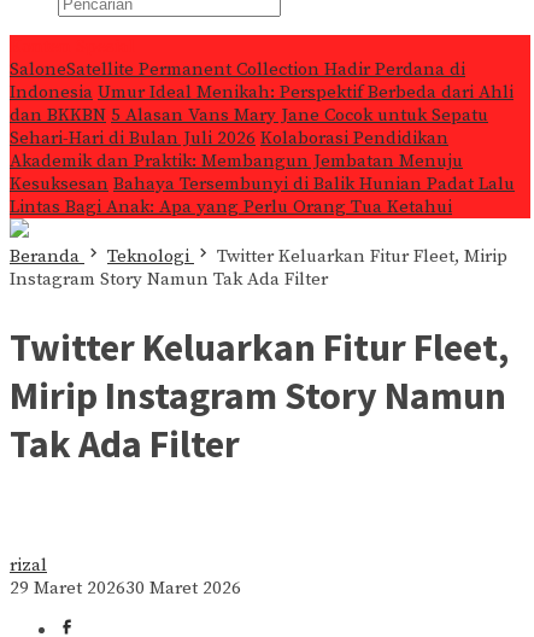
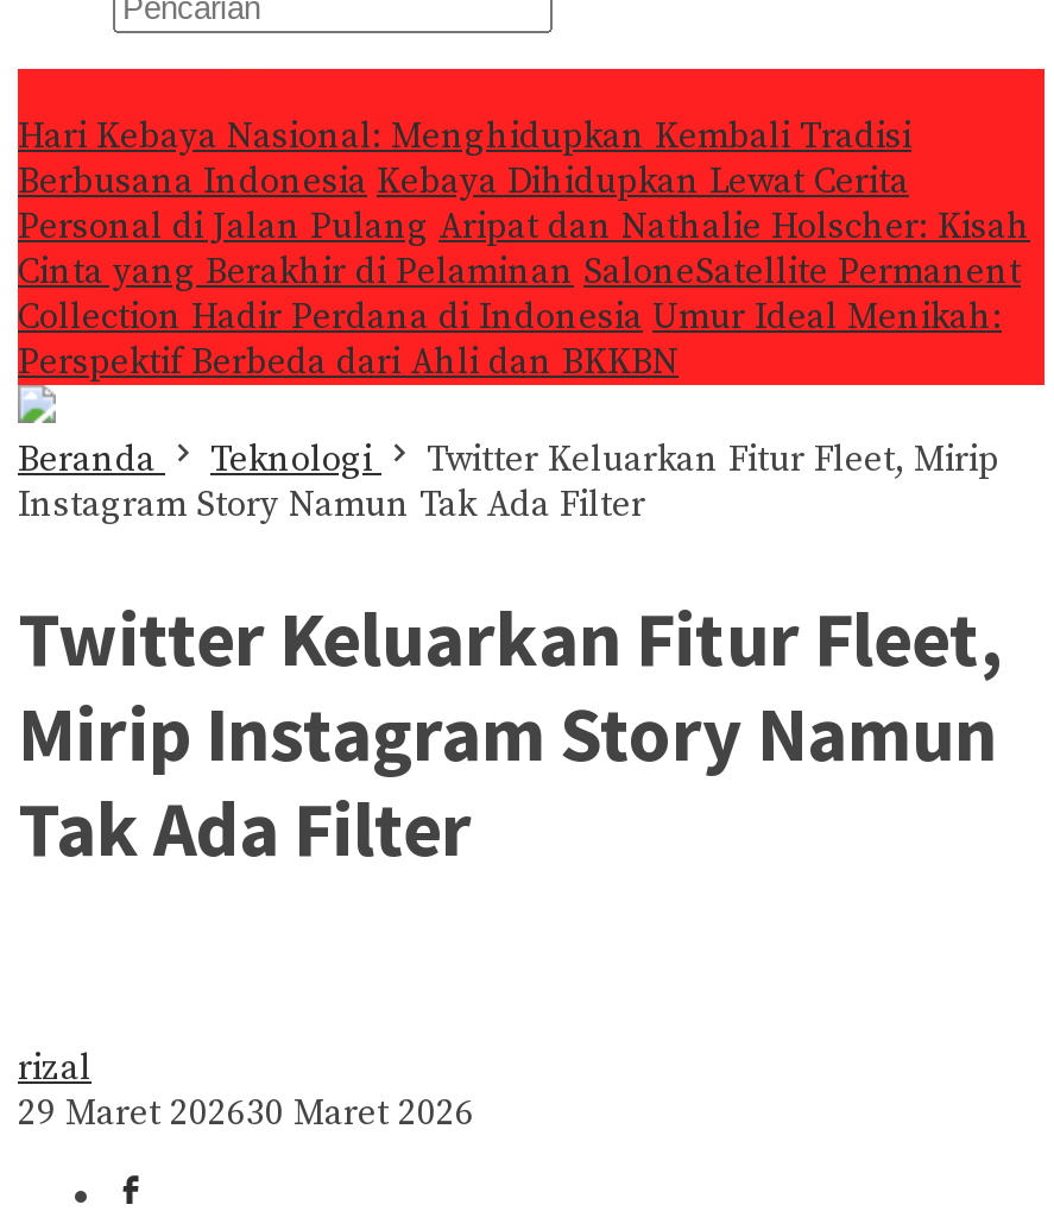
[10,58,515,218] SaloneSatellite Permanent Collection Hadir Perdana di | Indonesia Umur Ideal Menikah: Perspektif Berbeda dari Ahli | dan BKKBN 5 Alasan Vans Mary Jane Cocok untuk Sepatu | Sehari-Hari di Bulan Juli 2026 Kolaborasi Pendidikan | Akademik dan Praktik: Membangun Jembatan Menuju | Kesuksesan Bahaya Tersembunyi di Balik Hunian Padat Lalu | Lintas Bagi Anak: Apa yang Perlu Orang Tua Ketahui -> [18,114,1030,385] Hari Kebaya Nasional: Menghidupkan Kembali Tradisi | Berbusana Indonesia Kebaya Dihidupkan Lewat Cerita | Personal di Jalan Pulang Aripat dan Nathalie Holscher: Kisah | Cinta yang Berakhir di Pelaminan SaloneSatellite Permanent | Collection Hadir Perdana di Indonesia Umur Ideal Menikah: | Perspektif Berbeda dari Ahli dan BKKBN

